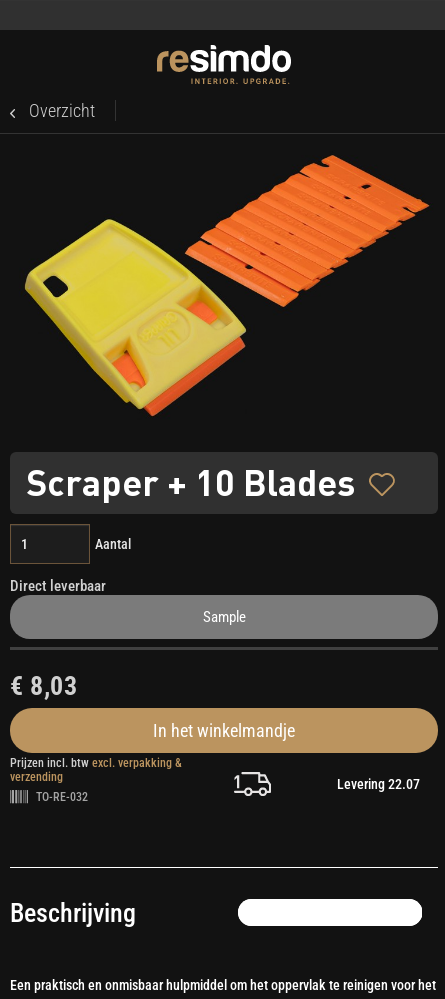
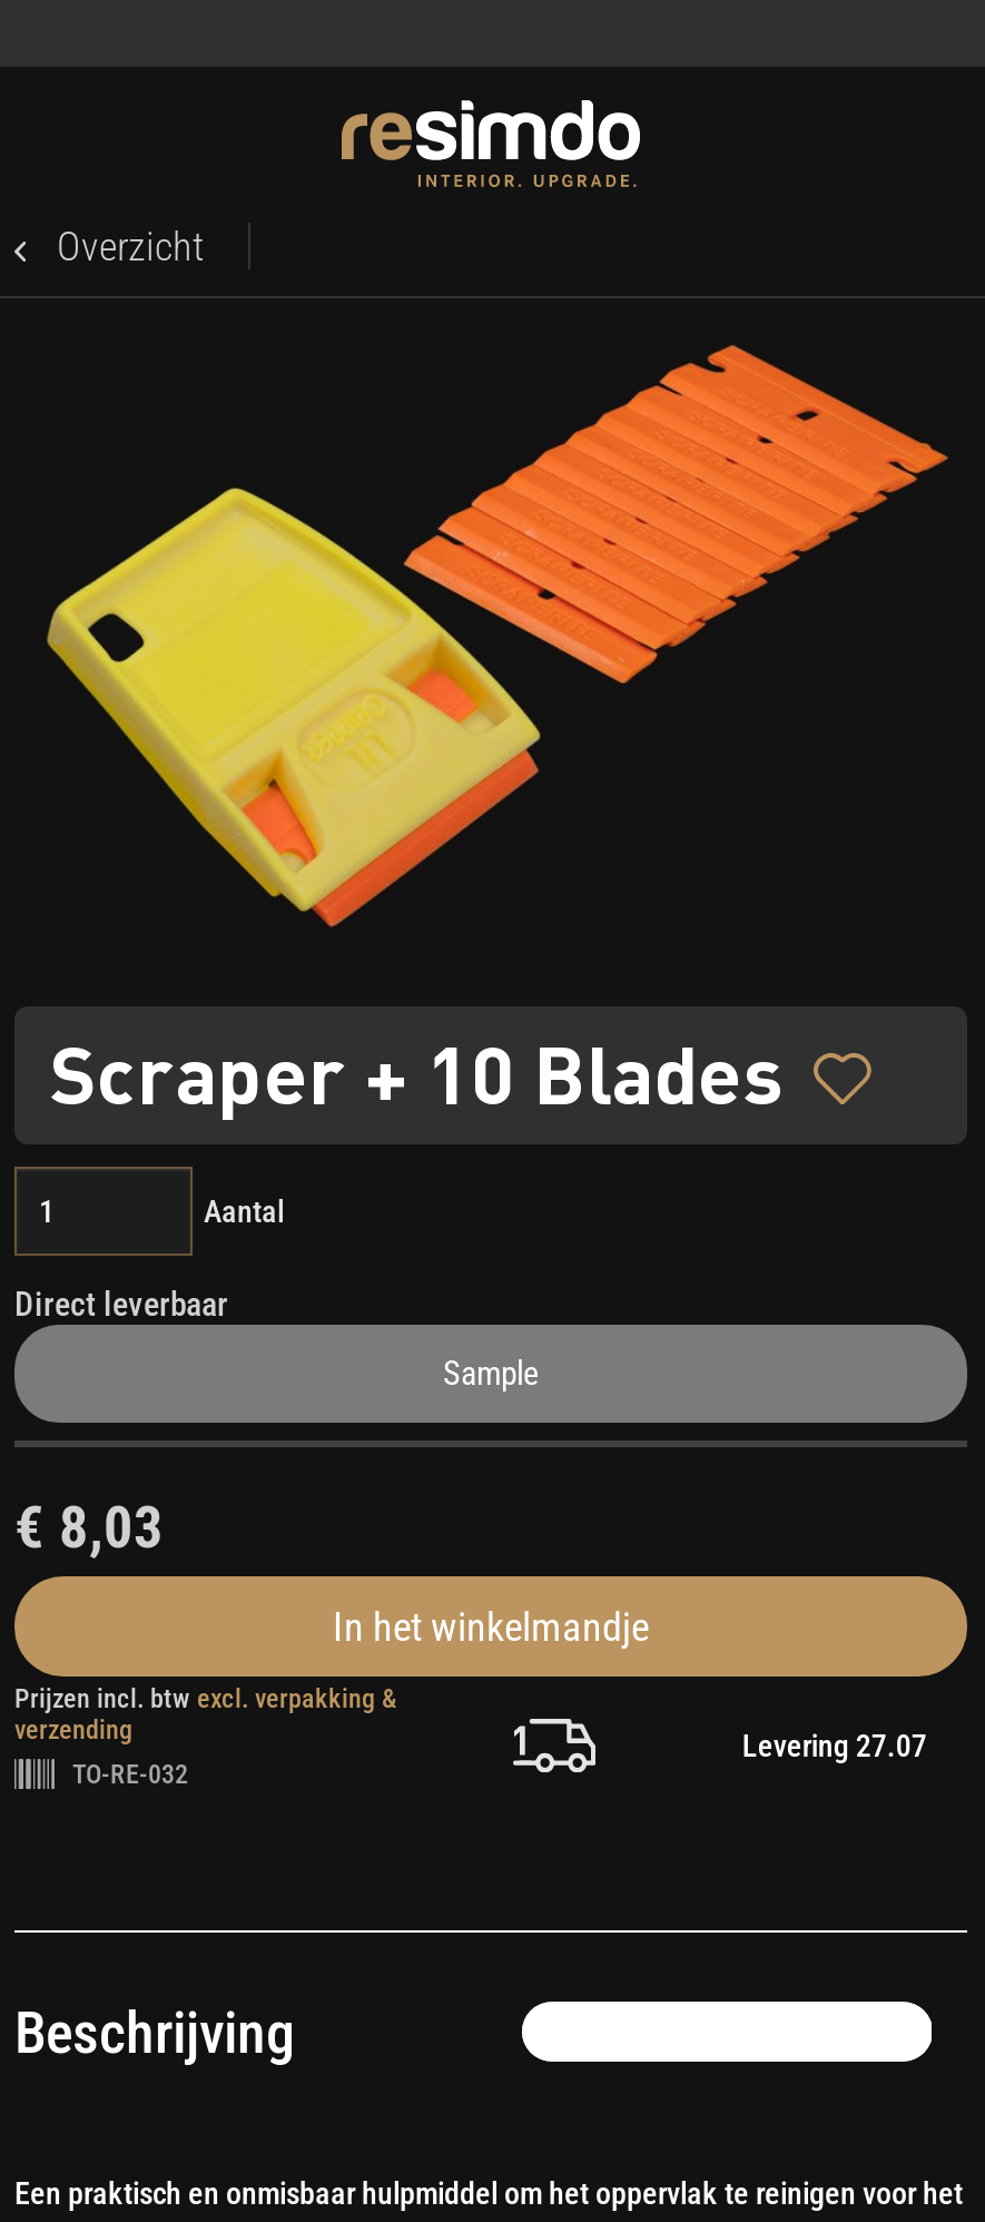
[337,776,420,792] Levering 22.07 -> [742,1728,927,1763] Levering 27.07

